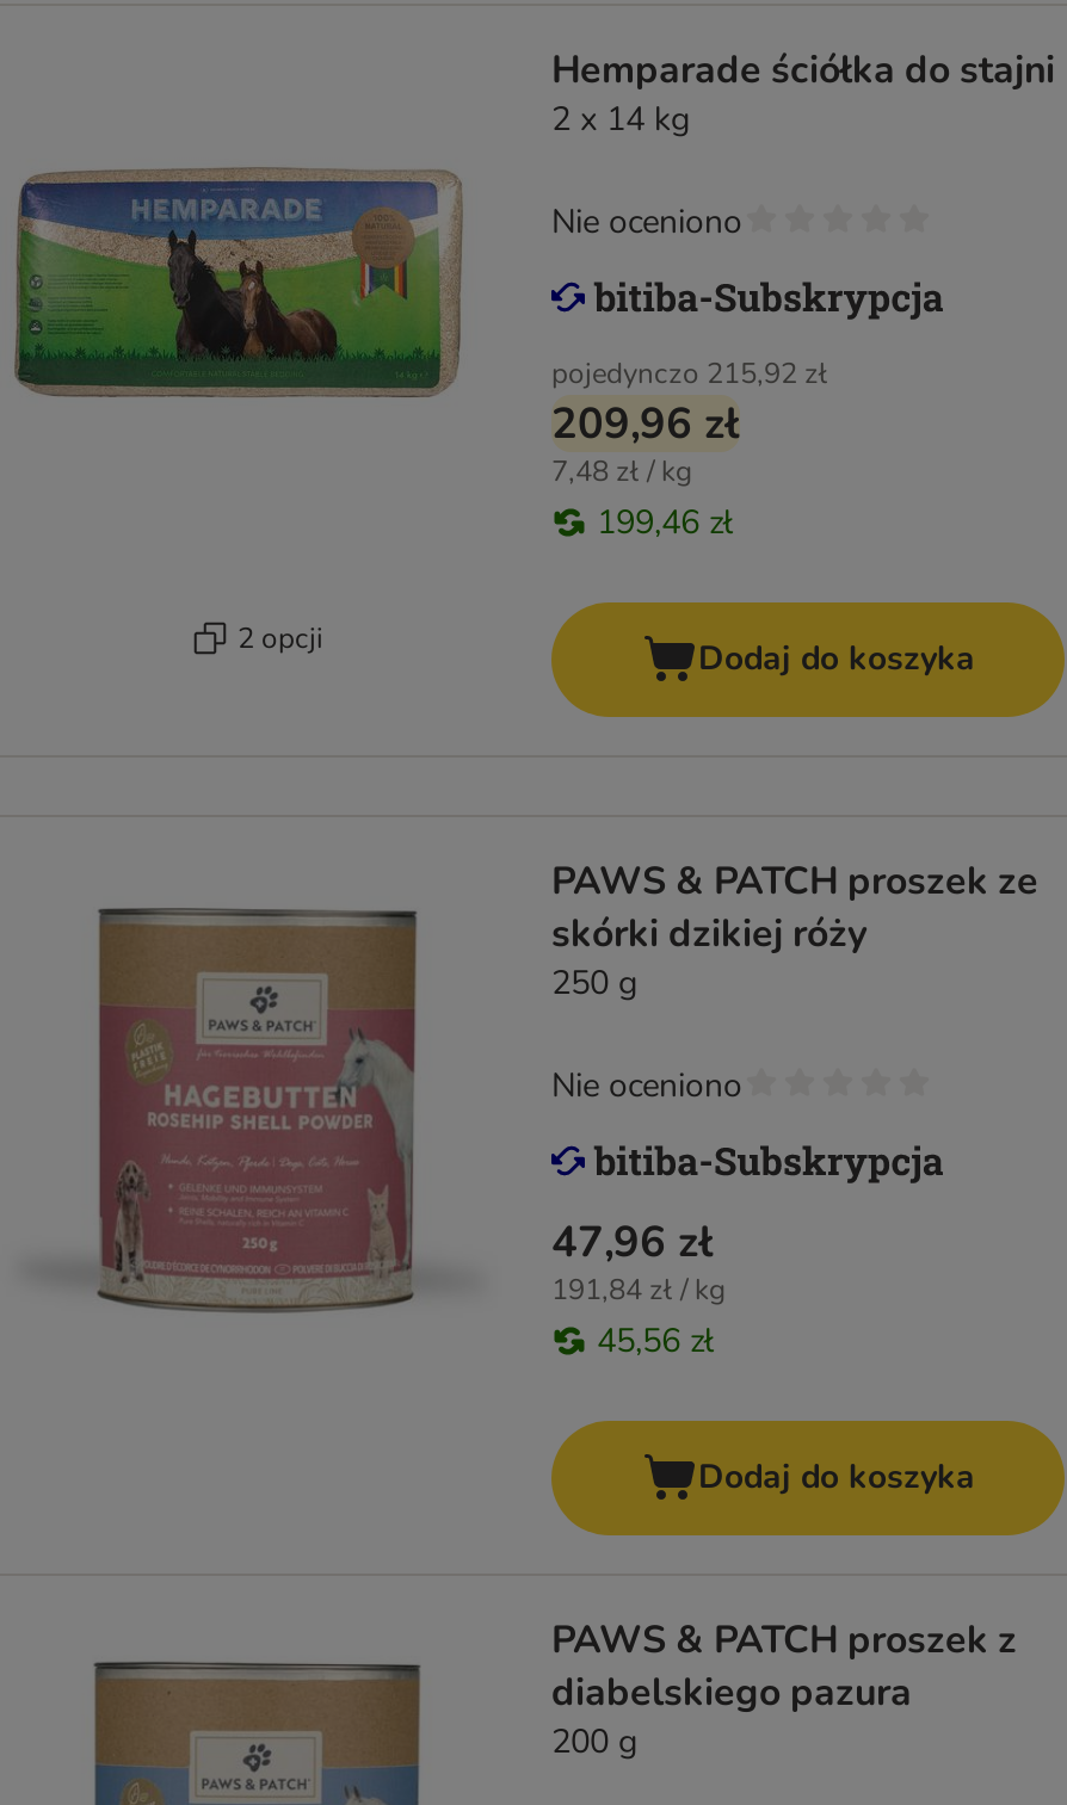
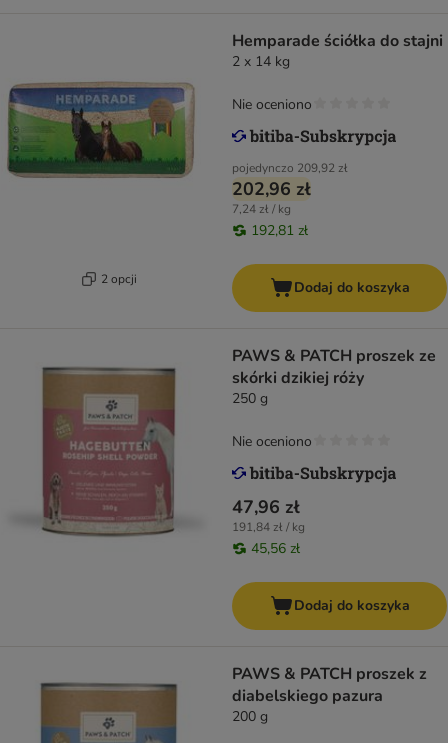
[551,355,828,393] pojedynczo 215,92 zł -> [232,160,348,176] pojedynczo 209,92 zł
[551,395,740,452] 209,96 zł -> [232,177,311,201] 202,96 zł
[551,452,692,491] 7,48 zł / kg -> [232,201,291,217] 7,24 zł / kg
[597,500,733,545] 199,46 zł -> [251,221,308,240] 192,81 zł

